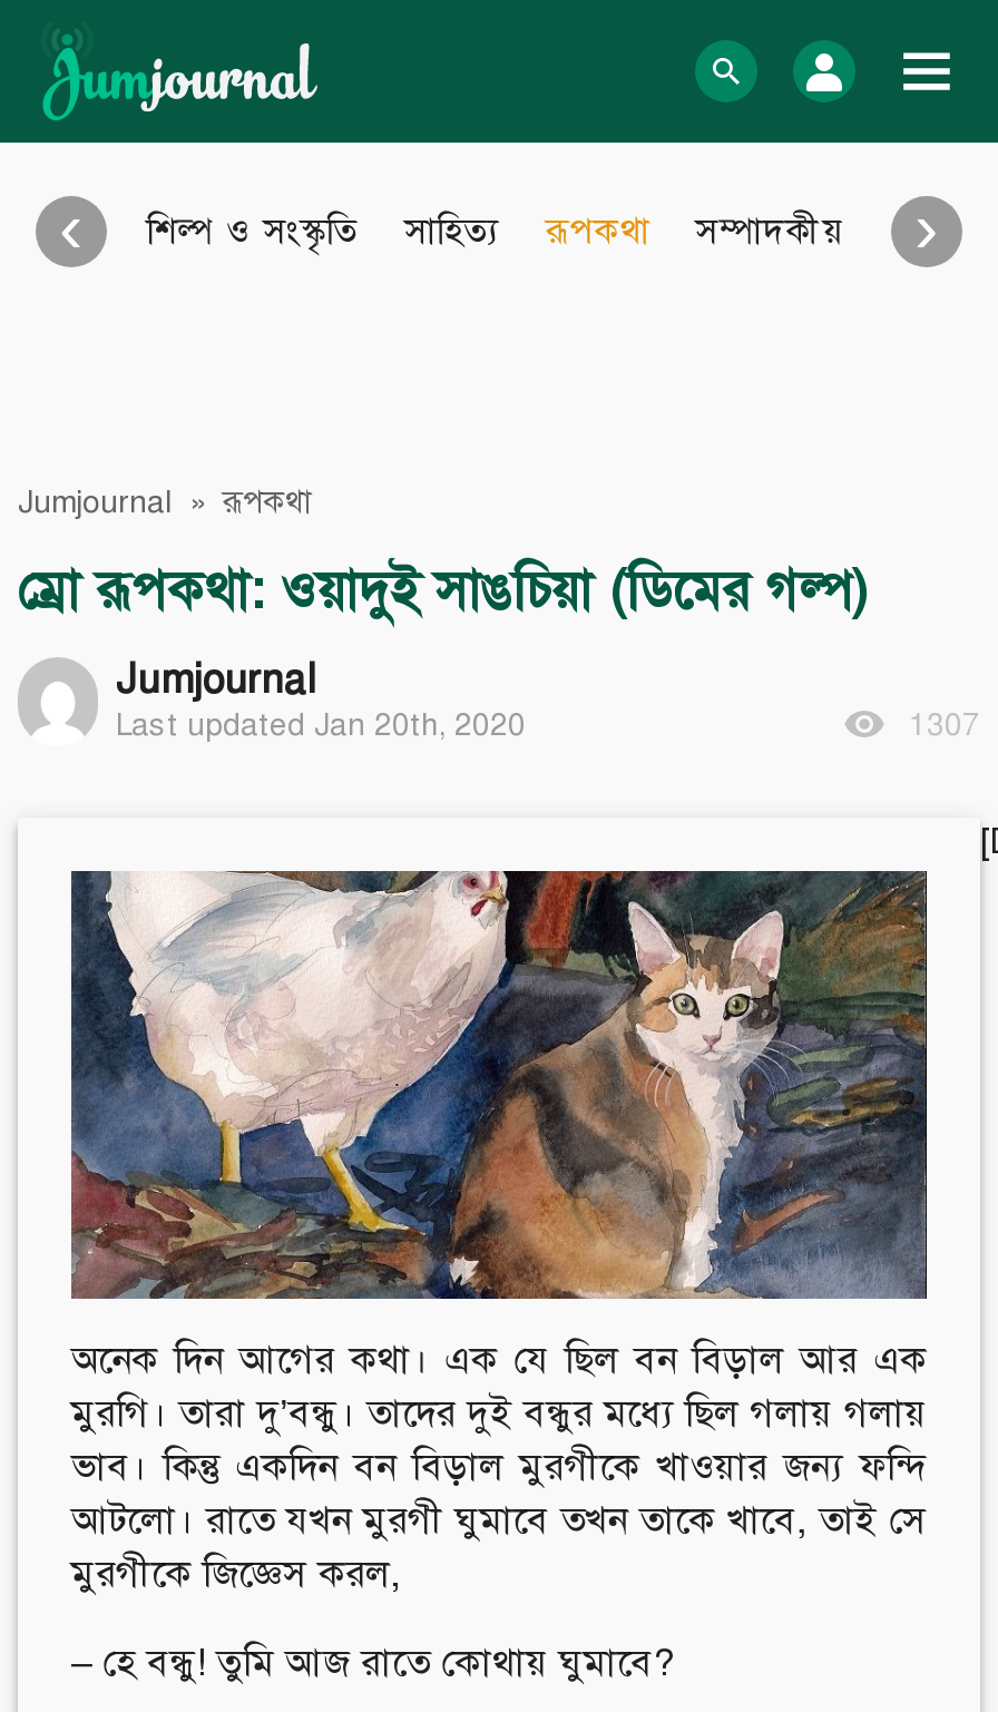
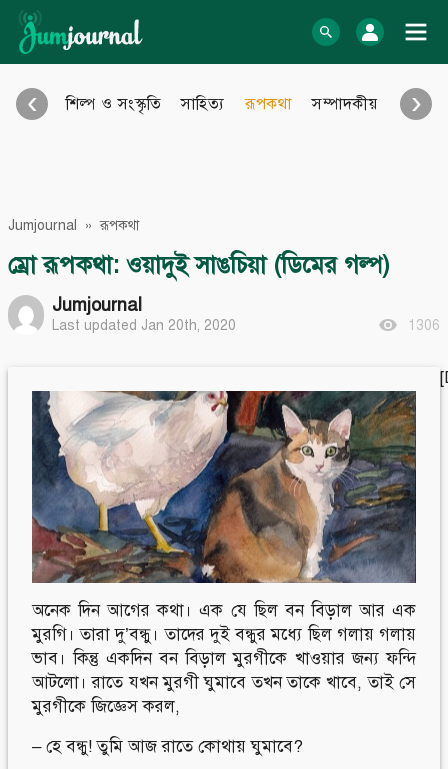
[909,706,980,744] 1307 -> [408,317,440,334] 1306

